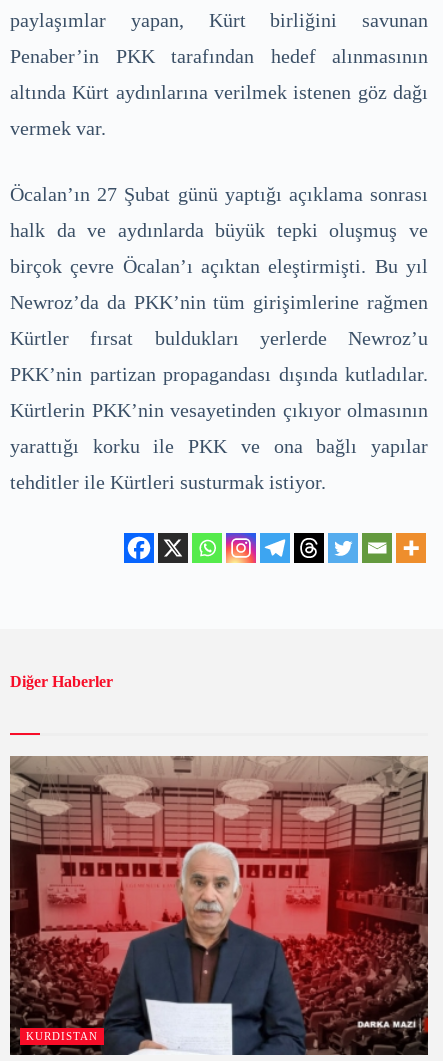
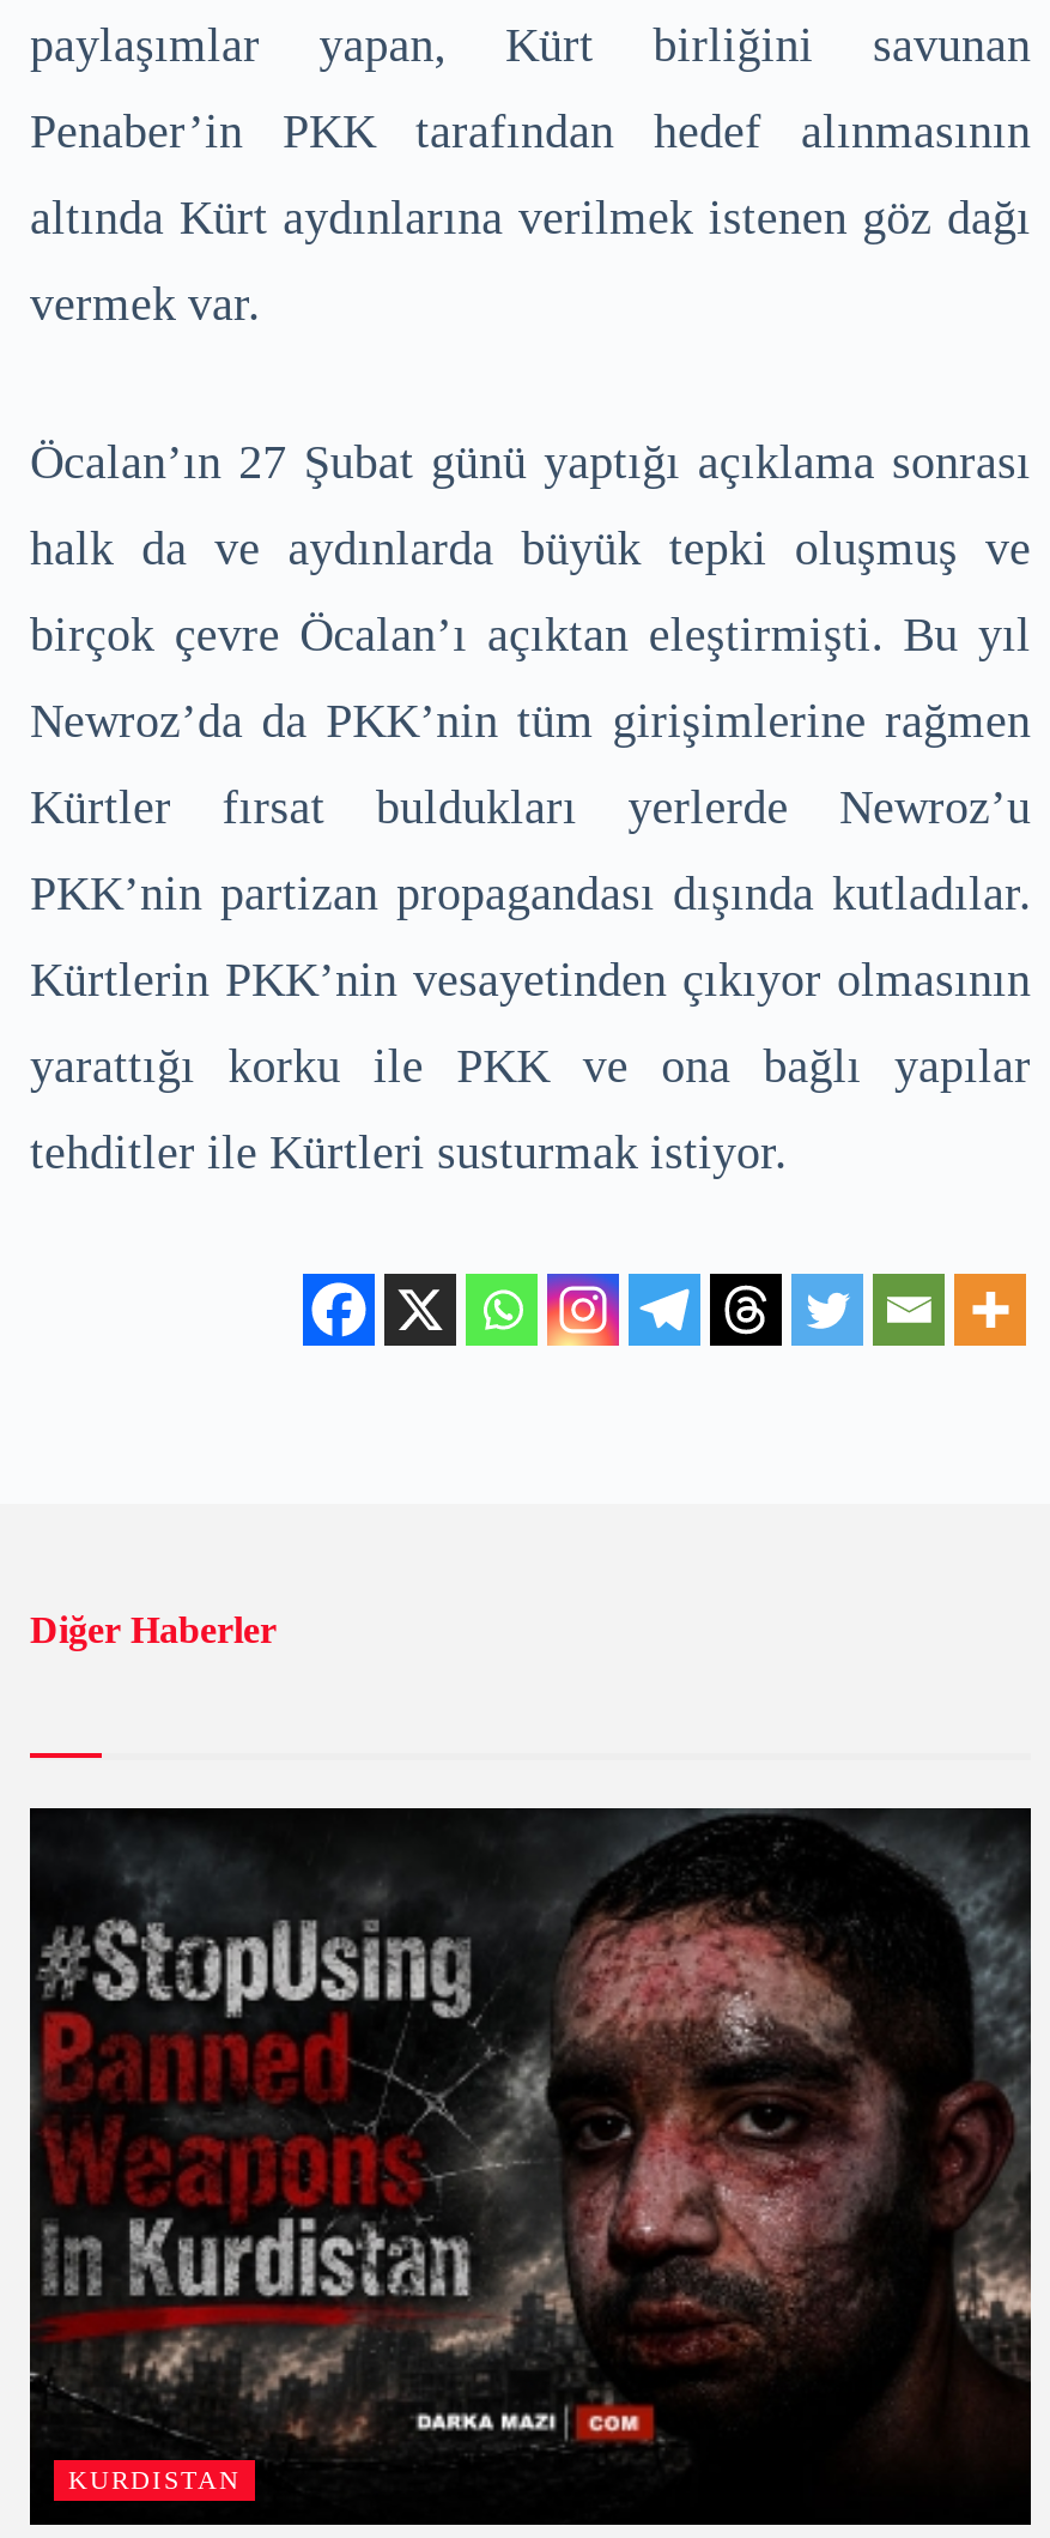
[9,755,429,1056] [image] -> [28,1806,1033,2527] [image]

